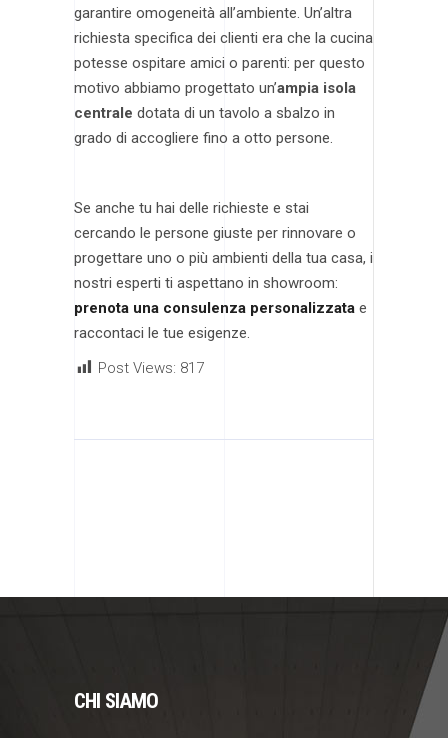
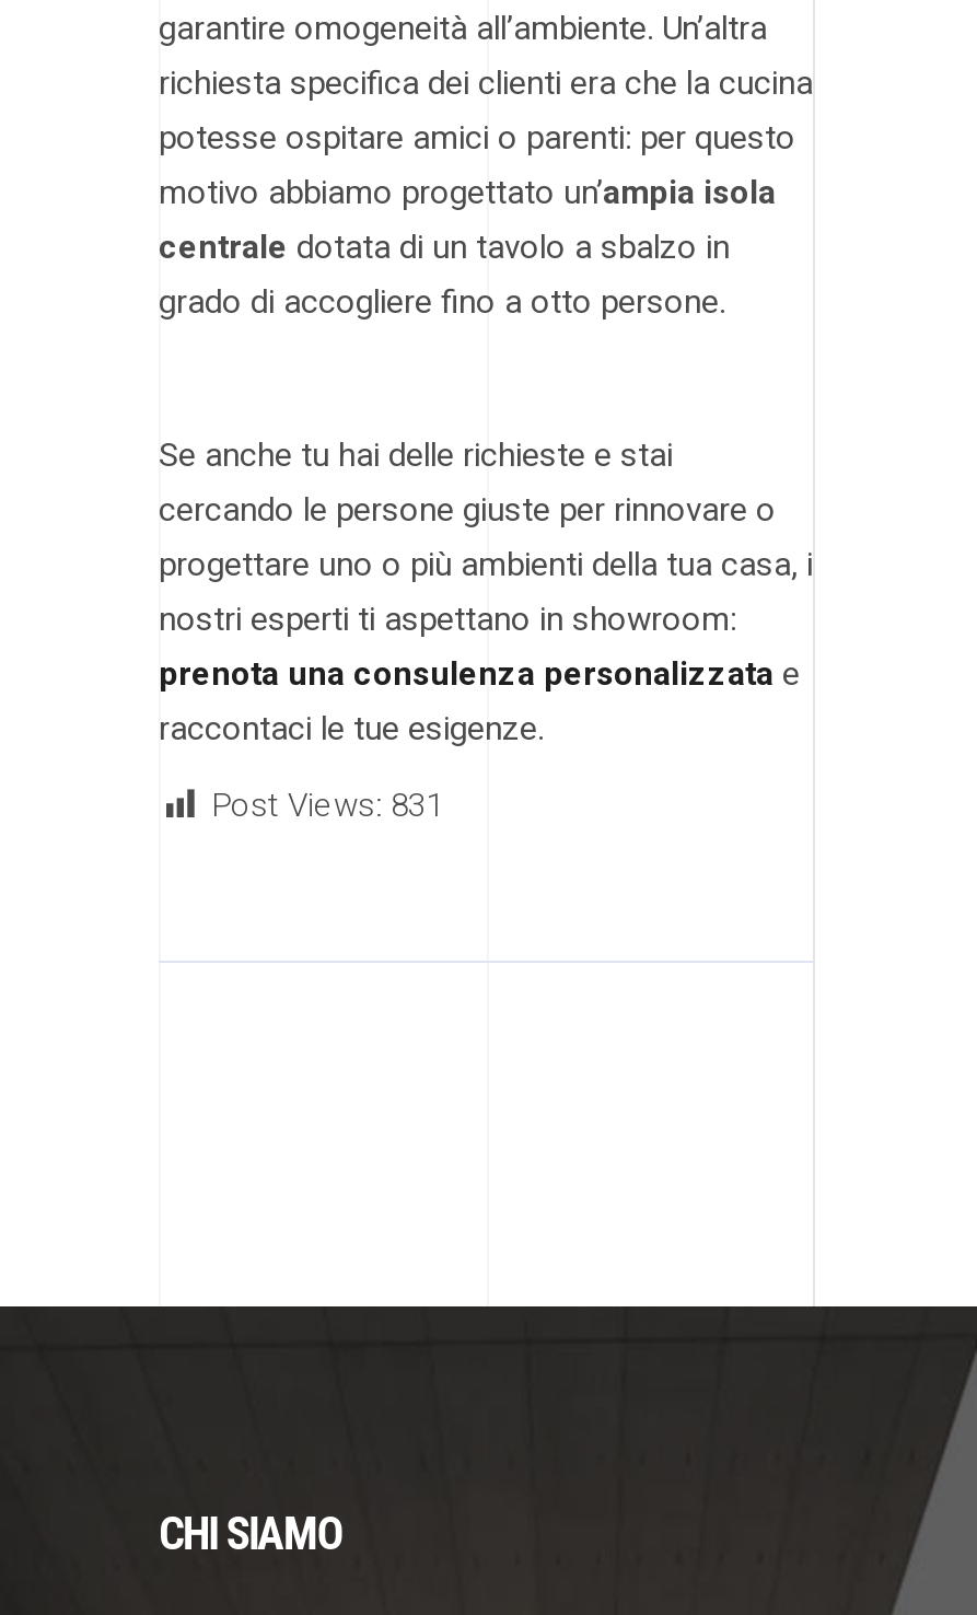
[98,359,204,377] Post Views: 817 -> [211,785,443,824] Post Views: 831

